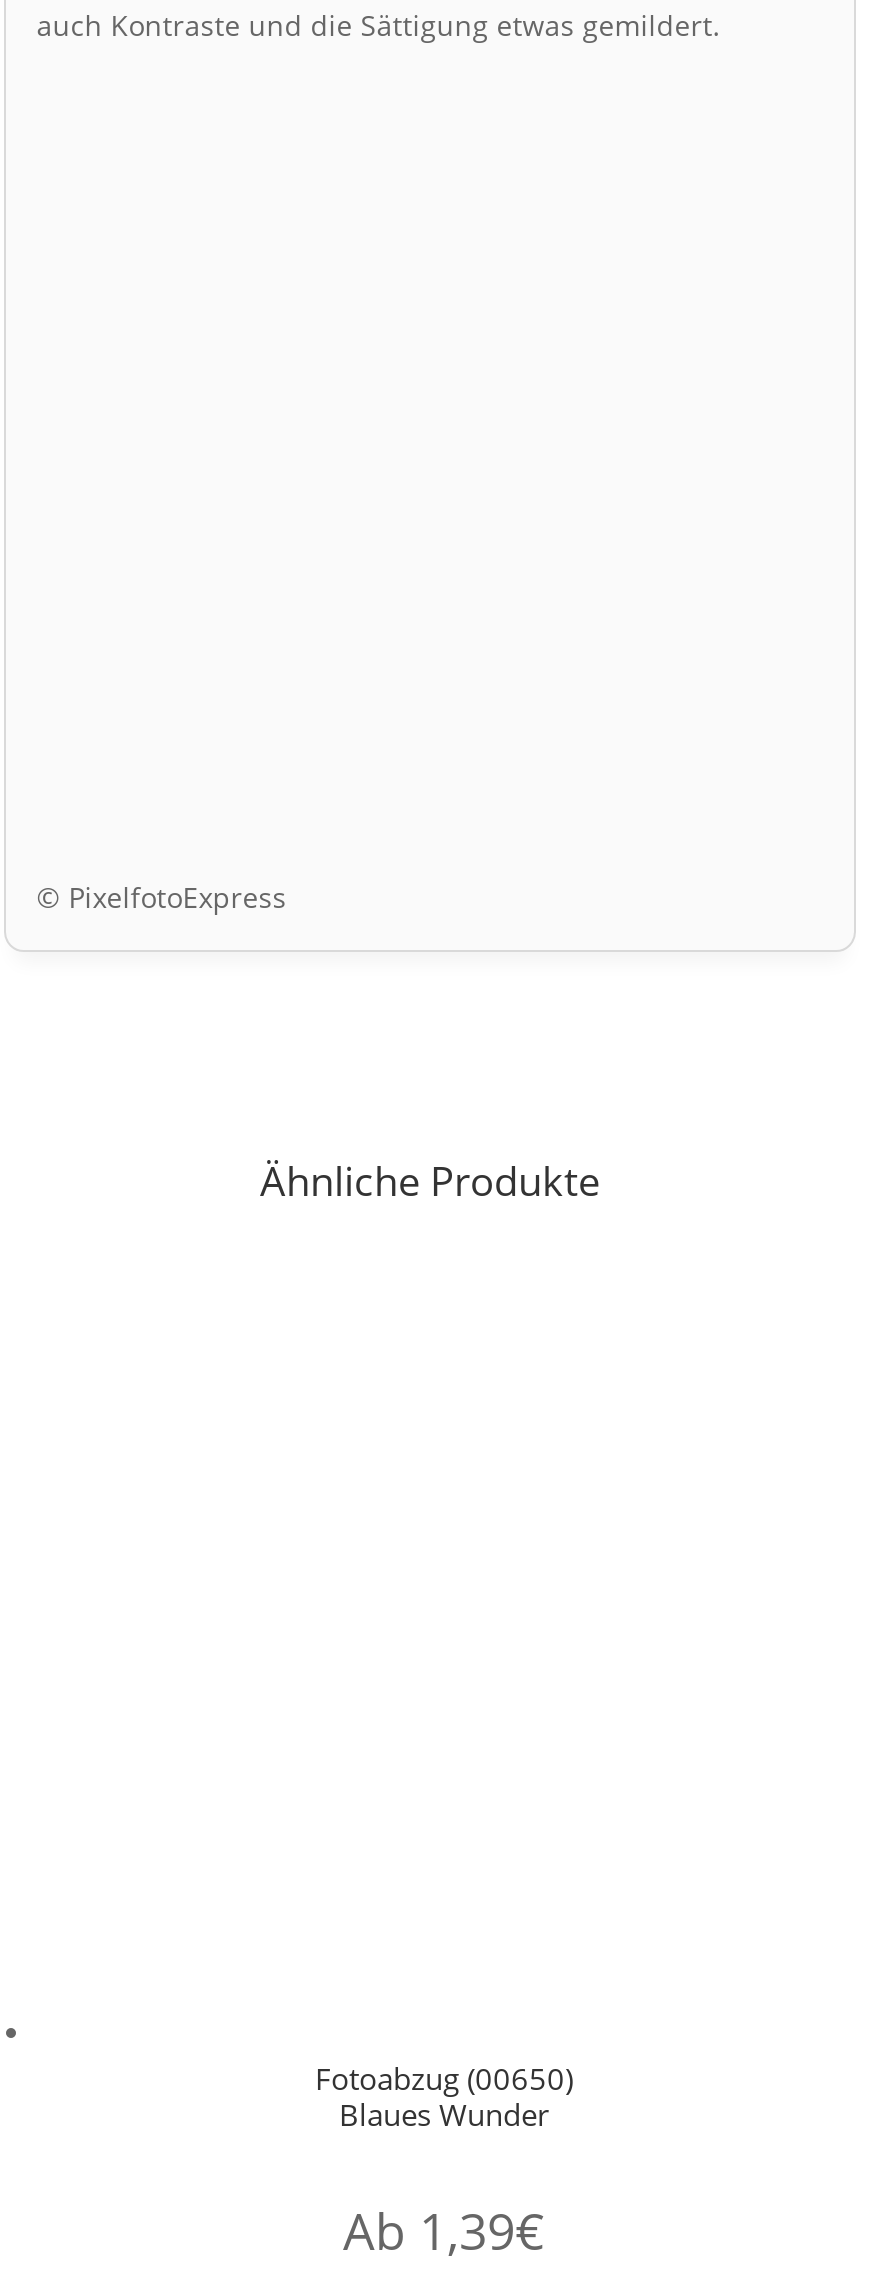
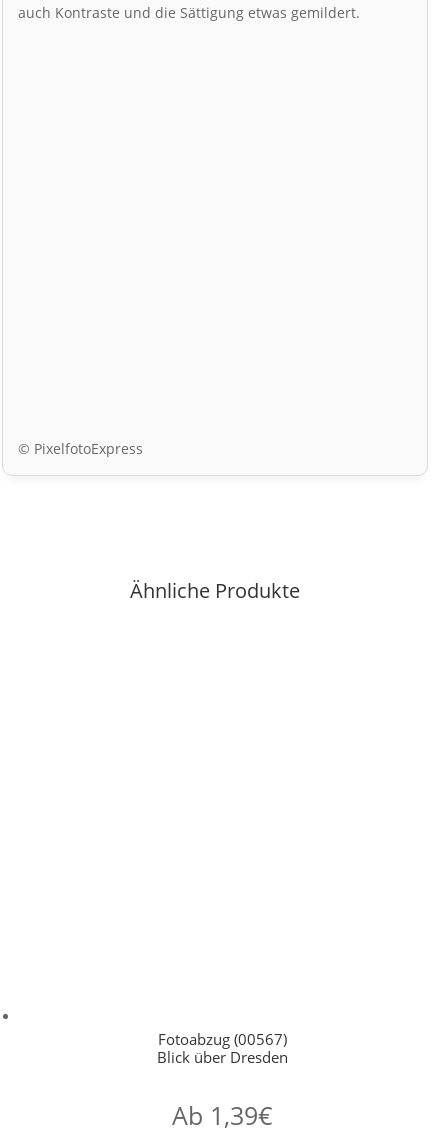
[315,2059,573,2135] Fotoabzug (00650) | Blaues Wunder -> [156,1029,287,1067] Fotoabzug (00567) | Blick über Dresden

